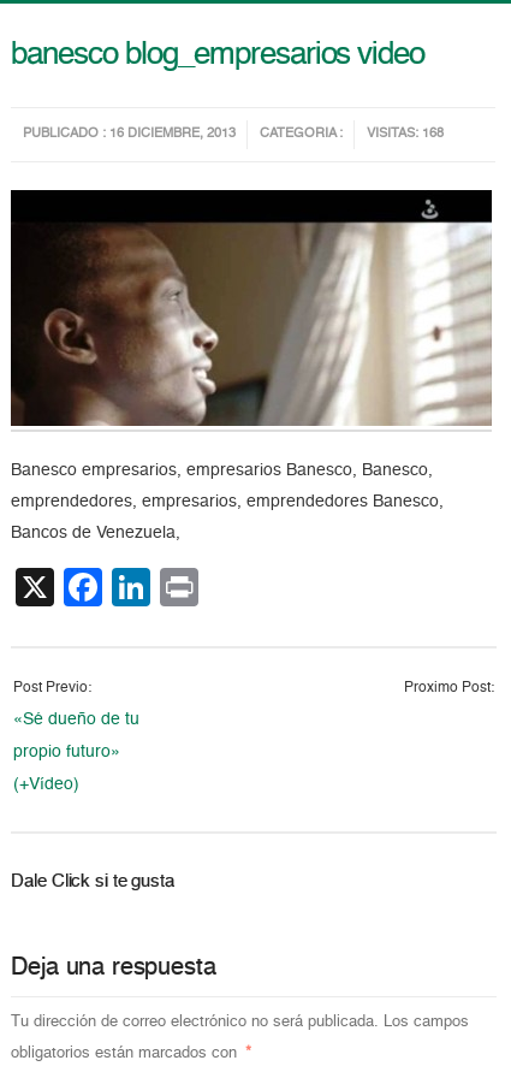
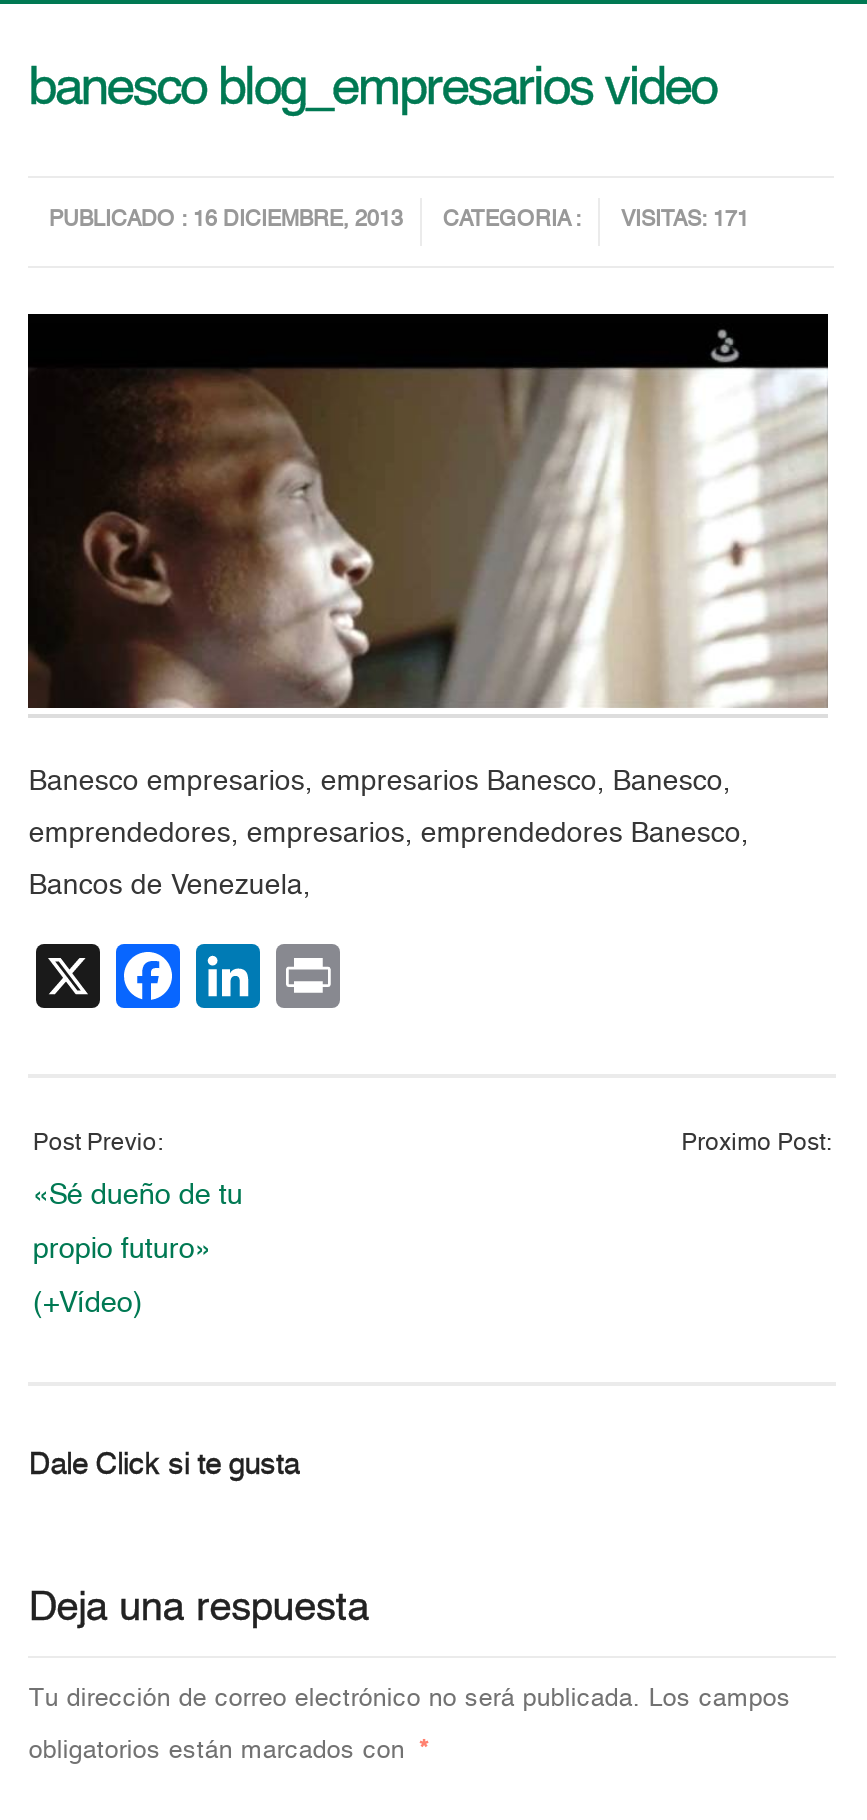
[23,128,444,141] PUBLICADO : 16 DICIEMBRE, 2013 CATEGORIA : VISITAS: 168 -> [49,211,749,233] PUBLICADO : 16 DICIEMBRE, 2013 CATEGORIA : VISITAS: 171

